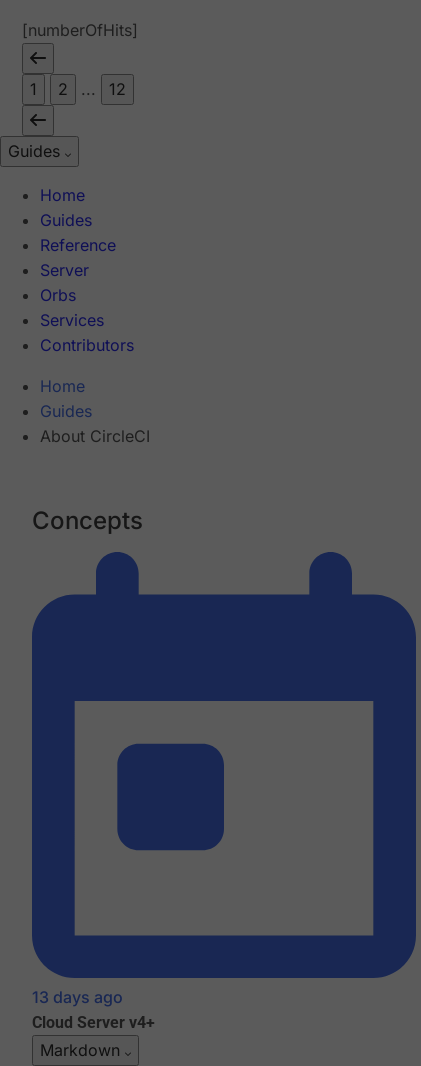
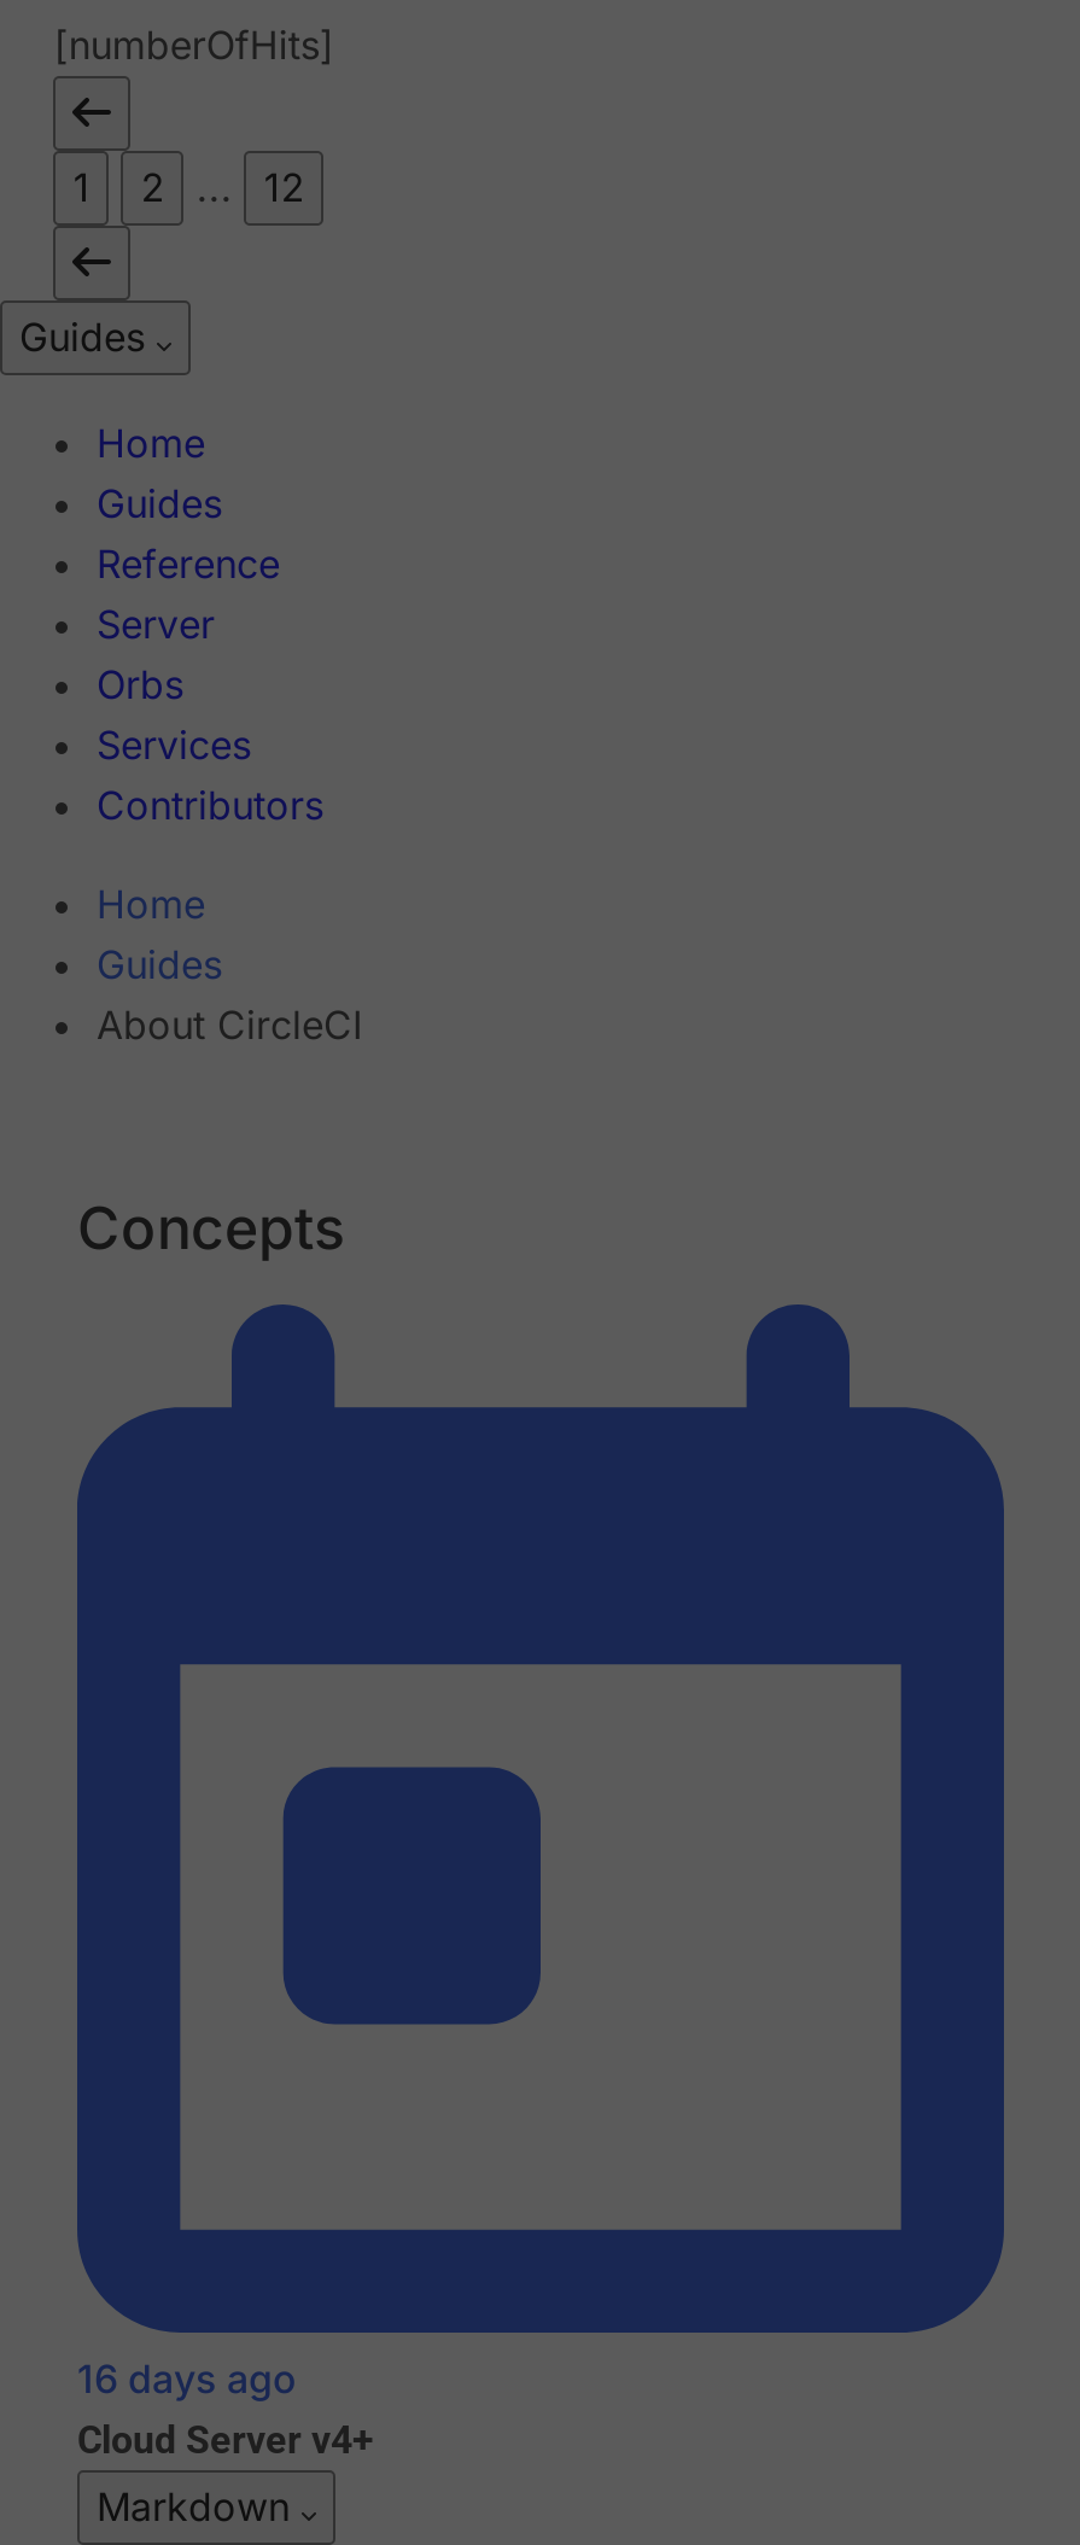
[32,987,123,1007] 13 days ago -> [77,2356,297,2404] 16 days ago

